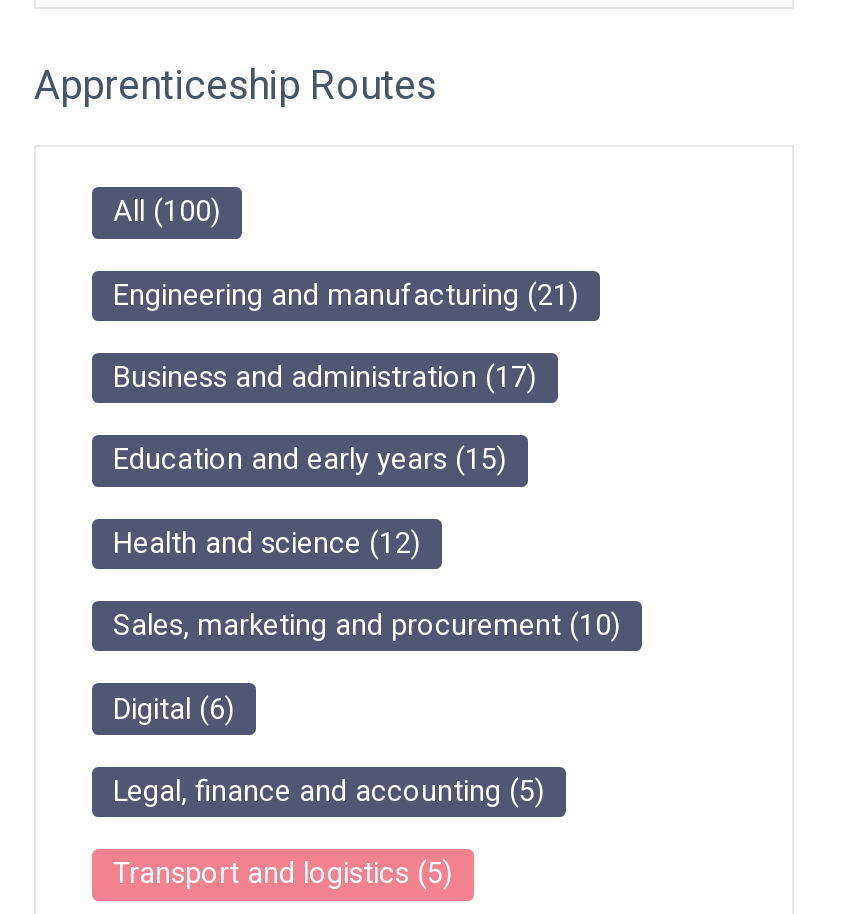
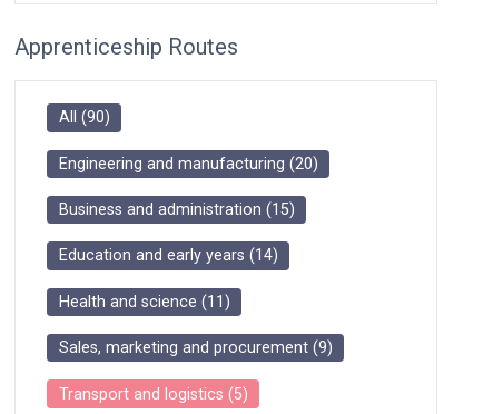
[113,196,621,809] All (100) | Engineering and manufacturing (21) | Business and administration (17) | Education and early years (15) | Health and science (12) | Sales, marketing and procurement (10) | Digital (6) | Legal, finance and accounting (5) -> [58,108,332,357] All (90) | Engineering and manufacturing (20) | Business and administration (15) | Education and early years (14) | Health and science (11) | Sales, marketing and procurement (9)

